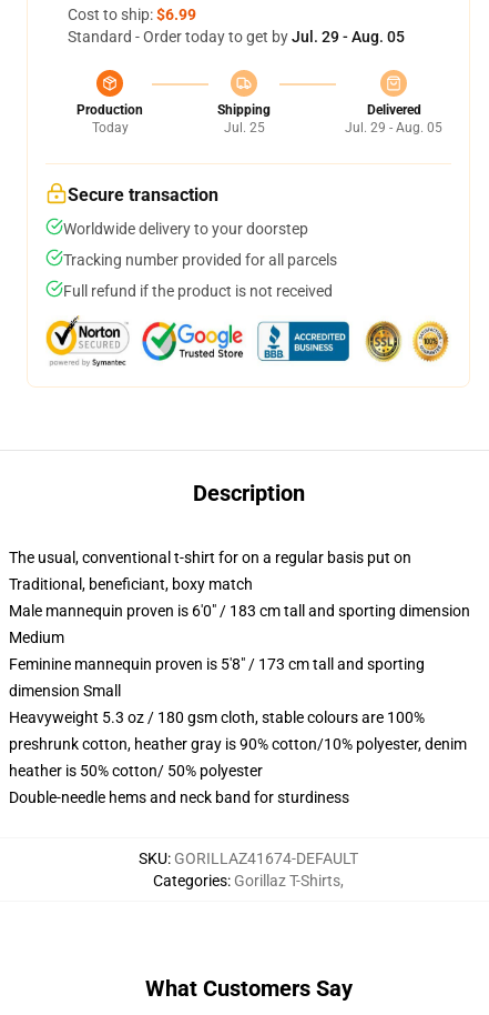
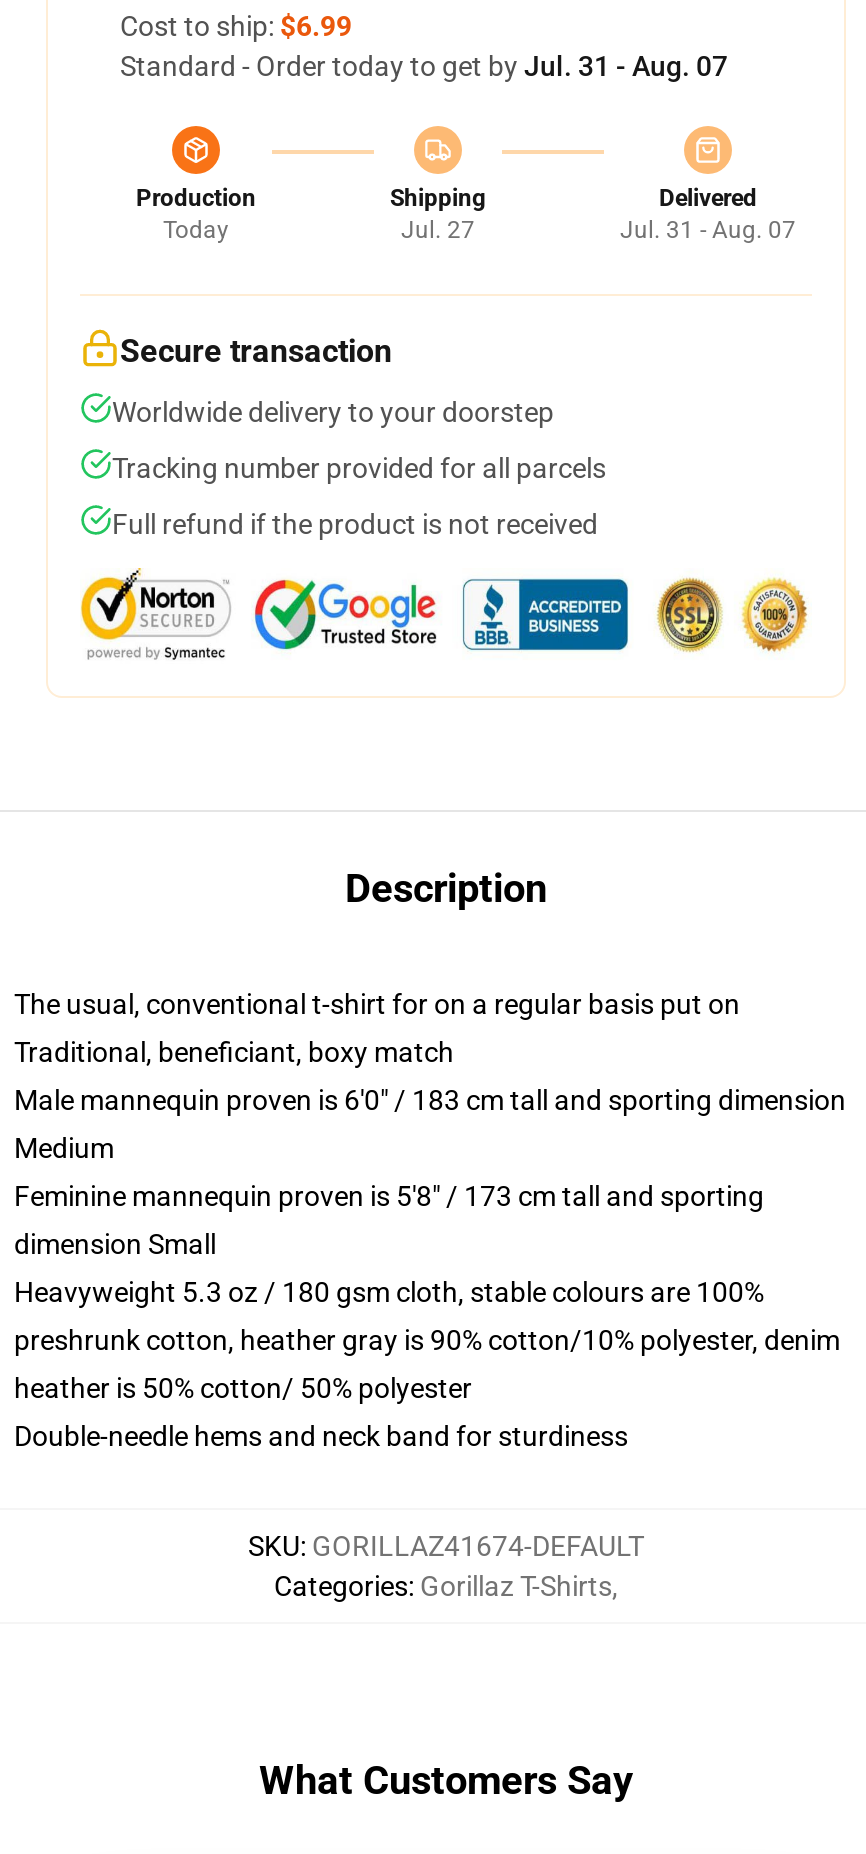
[68,28,405,46] Standard - Order today to get by Jul. 29 - Aug. 05 -> [120,50,728,82] Standard - Order today to get by Jul. 31 - Aug. 07
[223,120,264,135] Jul. 25 -> [401,216,475,244] Jul. 27
[345,120,442,135] Jul. 29 - Aug. 05 -> [620,216,796,244] Jul. 31 - Aug. 07

